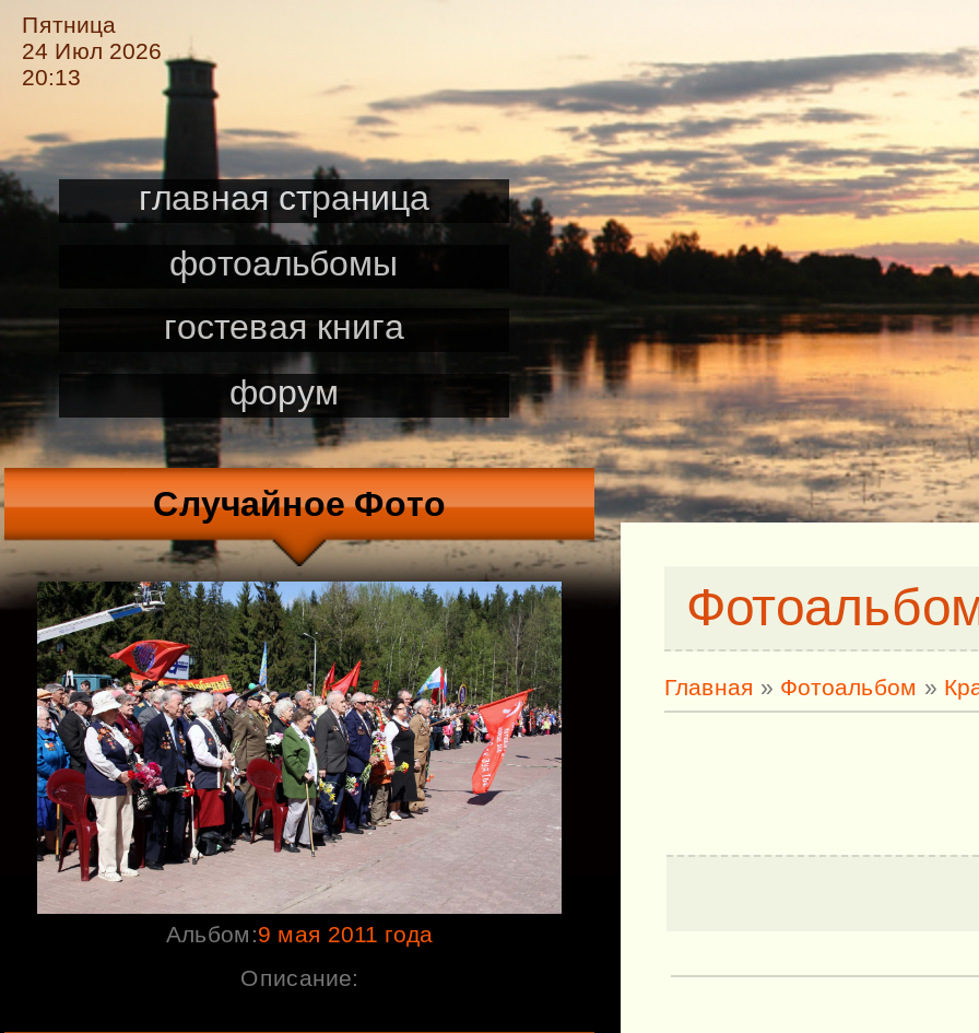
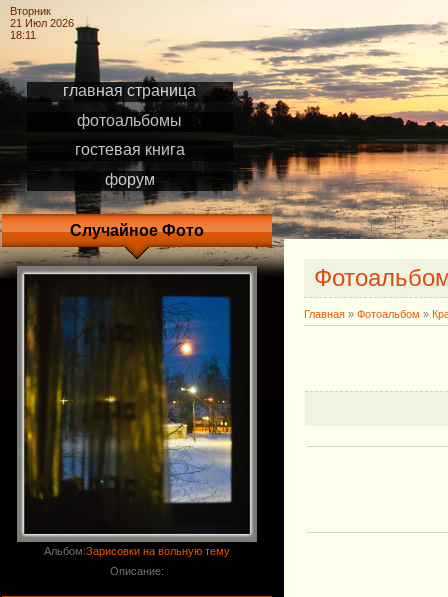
[22,11,162,90] Пятница | 24 Июл 2026 | 20:13 -> [10,5,74,41] Вторник | 21 Июл 2026 | 18:11
[37,579,562,946] [image] | Альбом: 9 мая 2011 года -> [16,266,257,557] [image] | Альбом: Зарисовки на вольную тему

